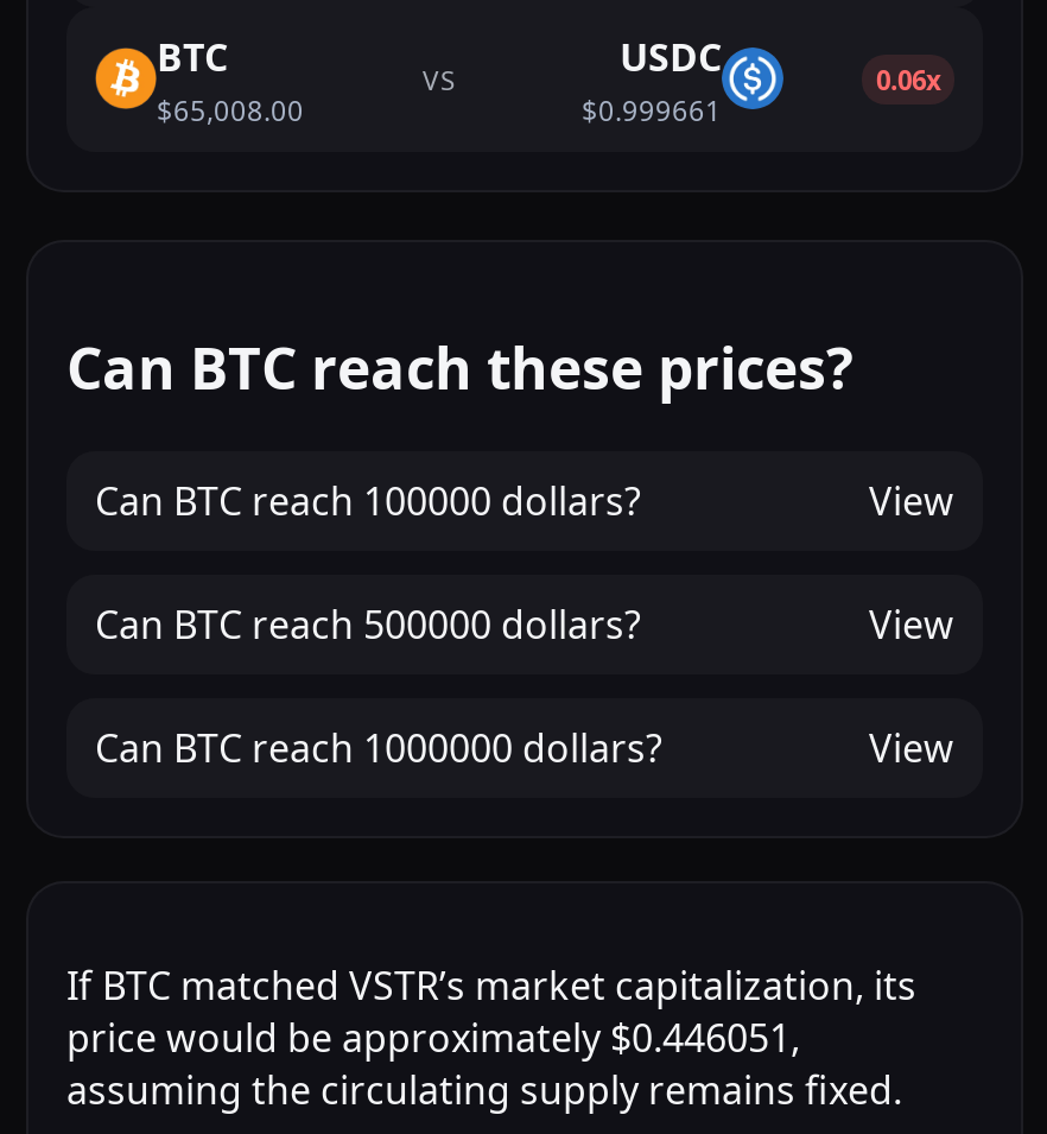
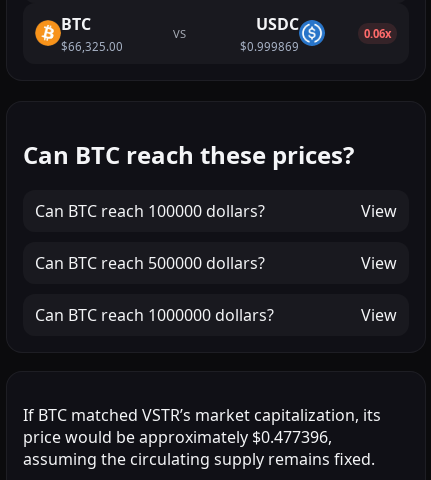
[157,92,304,127] $65,008.00 -> [61,39,123,54] $66,325.00
[582,92,722,127] $0.999661 -> [240,39,299,54] $0.999869
[66,1013,800,1065] price would be approximately $0.446051, -> [23,426,332,448] price would be approximately $0.477396,

